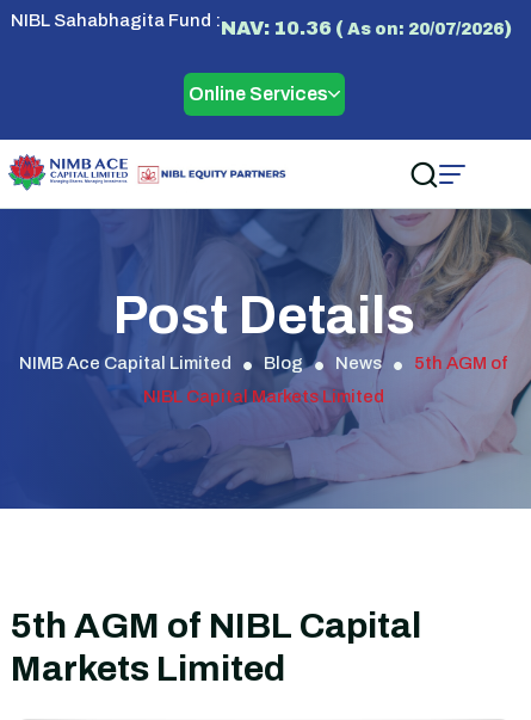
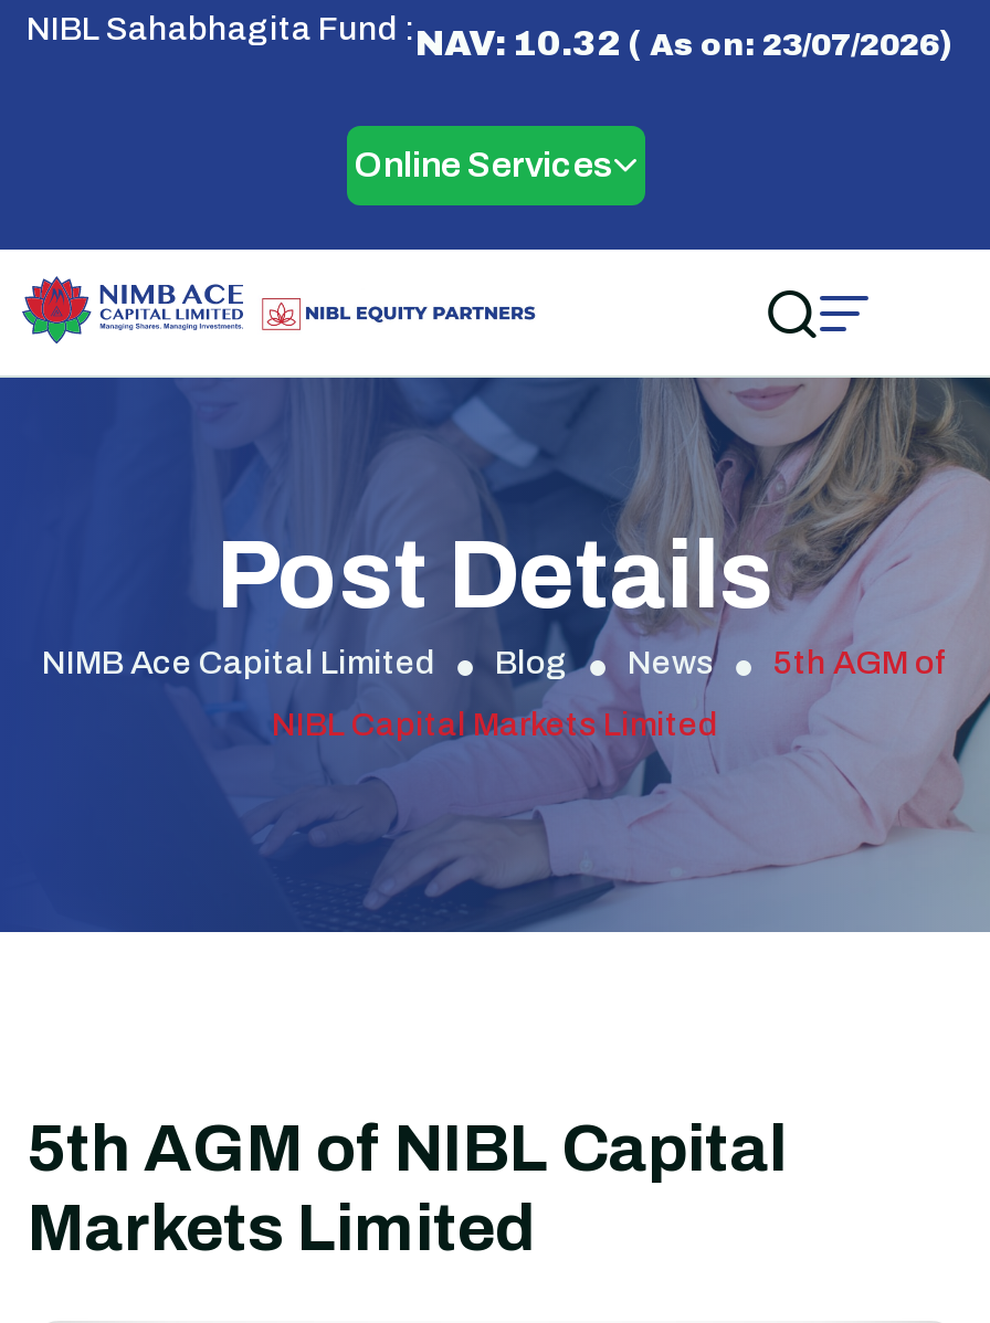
[11,11,512,38] NIBL Sahabhagita Fund : NAV: 10.36 (As on: 20/07/2026) -> [27,11,955,62] NIBL Sahabhagita Fund : NAV: 10.32 (As on: 23/07/2026)

